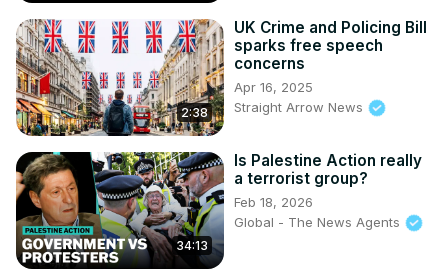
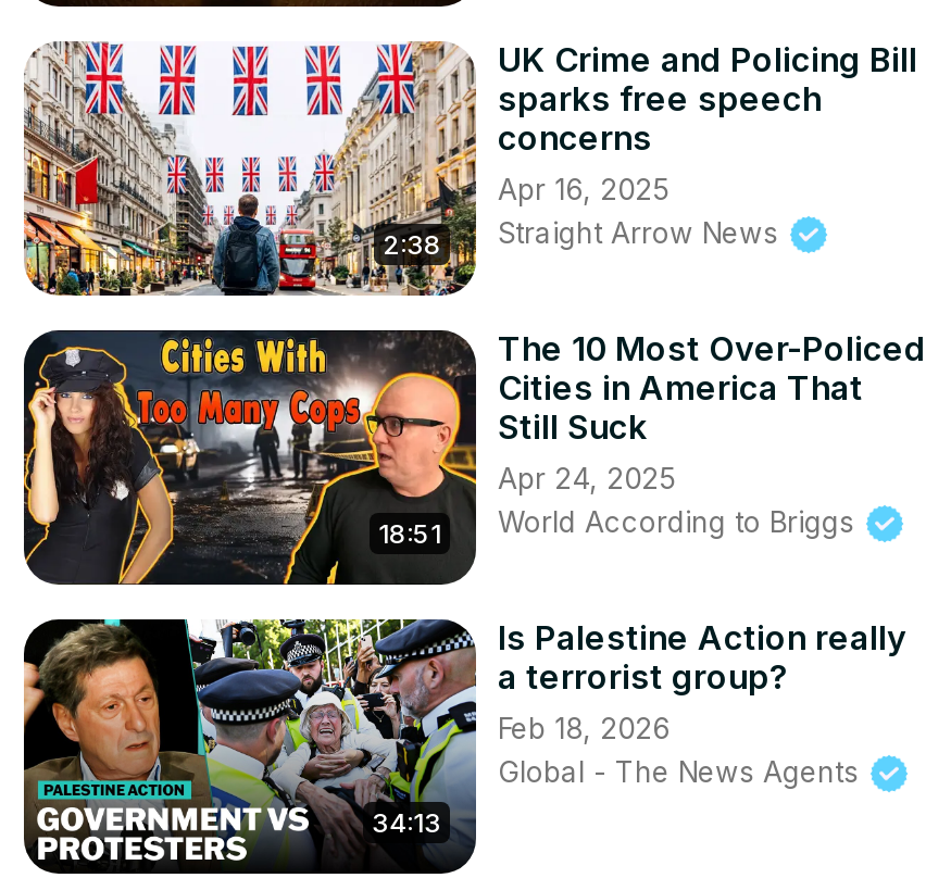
none -> [22,328,467,587] [image] | 18:51
none -> [498,328,926,539] The 10 Most Over-Policed | Cities in America That | Still Suck | Apr 24, 2025 | World According to Briggs

